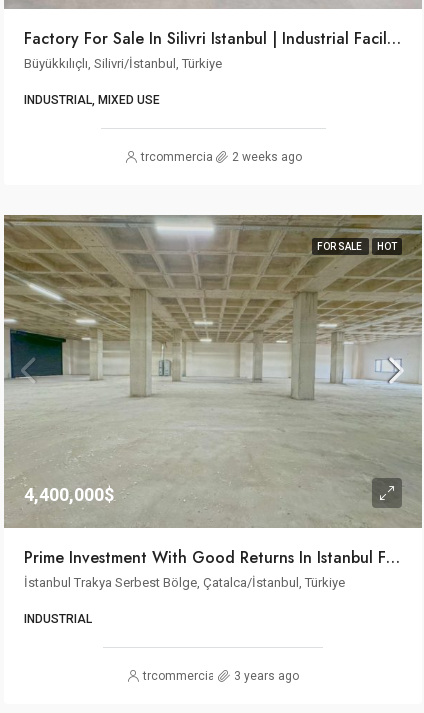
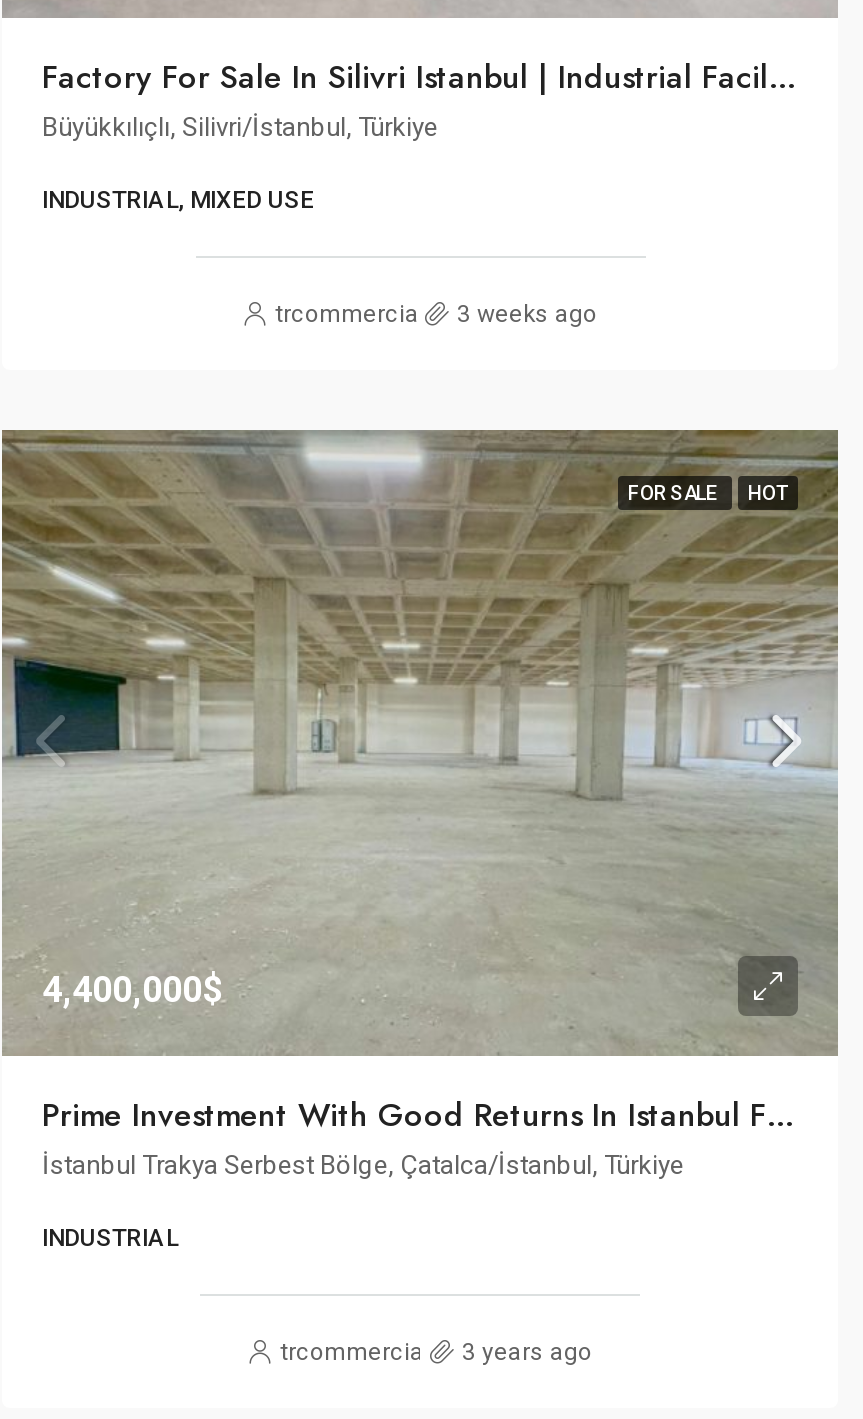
[140,149,301,163] trcommercial 2 weeks ago -> [275,299,597,327] trcommercial 3 weeks ago

